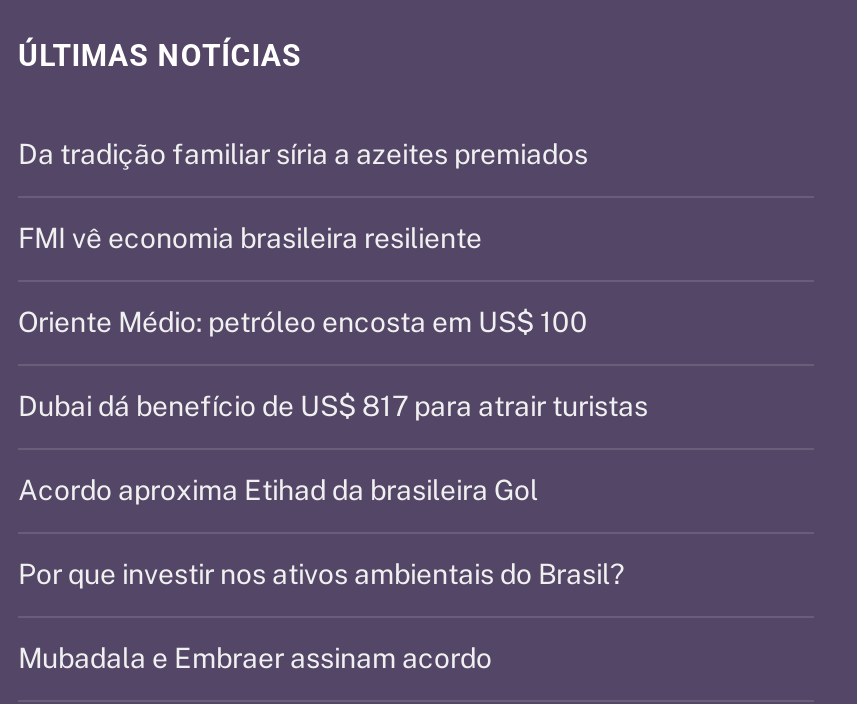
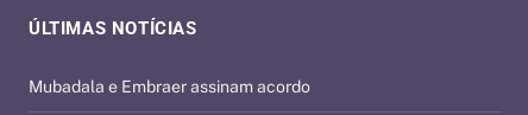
[18,138,648,590] Da tradição familiar síria a azeites premiados | FMI vê economia brasileira resiliente | Oriente Médio: petróleo encosta em US$ 100 | Dubai dá benefício de US$ 817 para atrair turistas | Acordo aproxima Etihad da brasileira Gol | Por que investir nos ativos ambientais do Brasil? -> none

